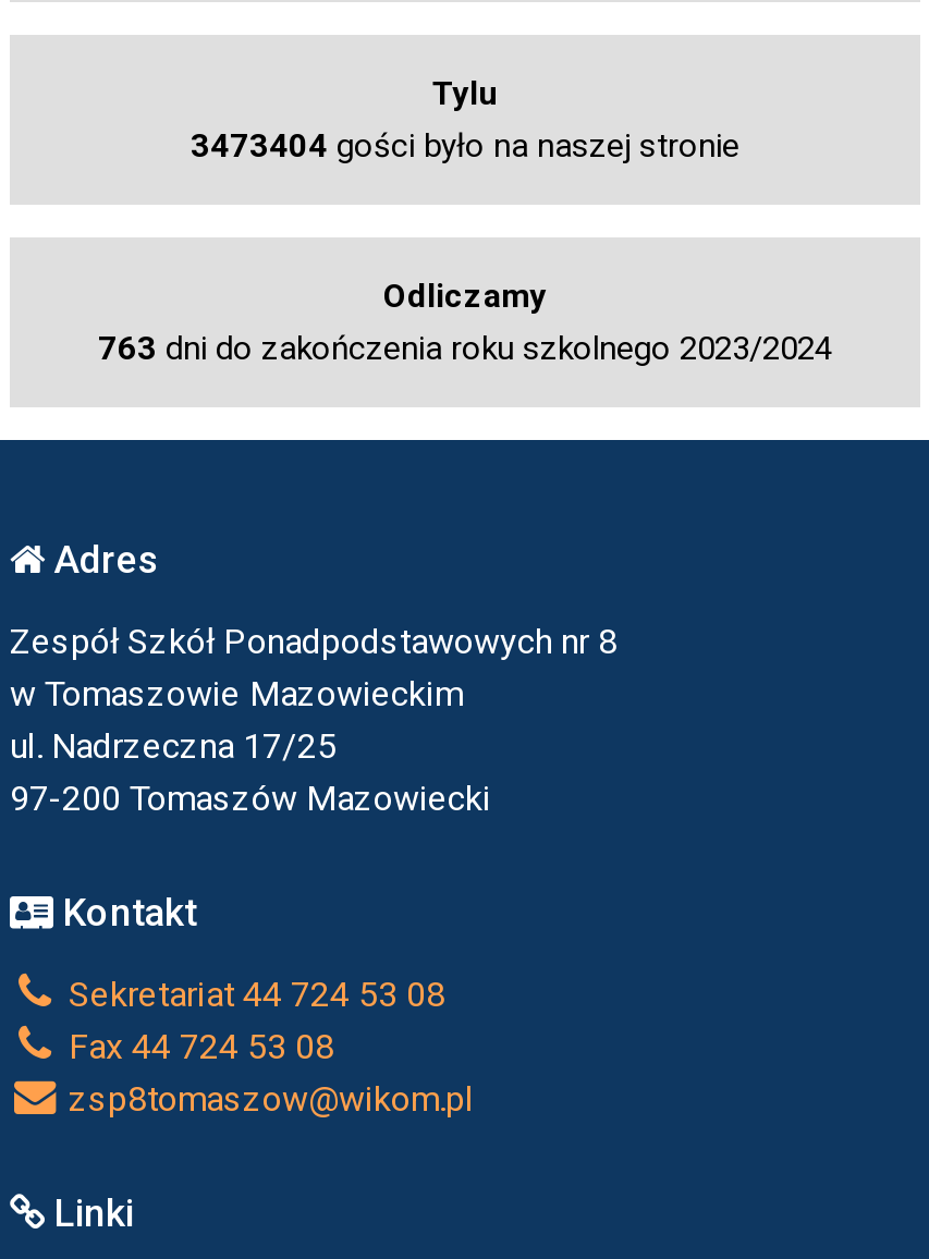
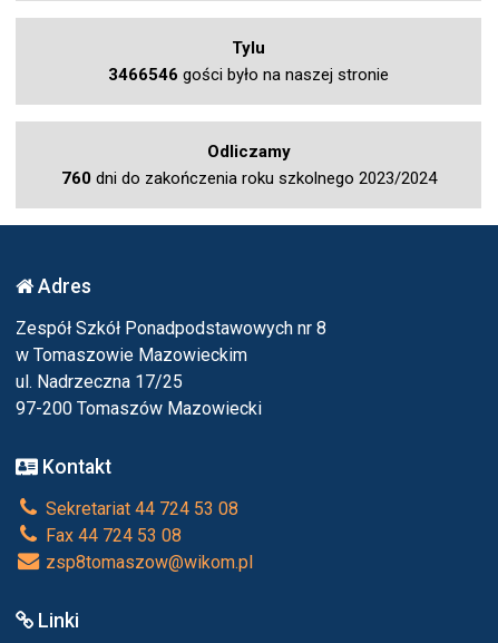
[191,126,739,165] 3473404 gości było na naszej stronie -> [108,64,389,84] 3466546 gości było na naszej stronie
[98,328,832,367] 763 dni do zakończenia roku szkolnego 2023/2024 -> [61,168,436,188] 760 dni do zakończenia roku szkolnego 2023/2024

